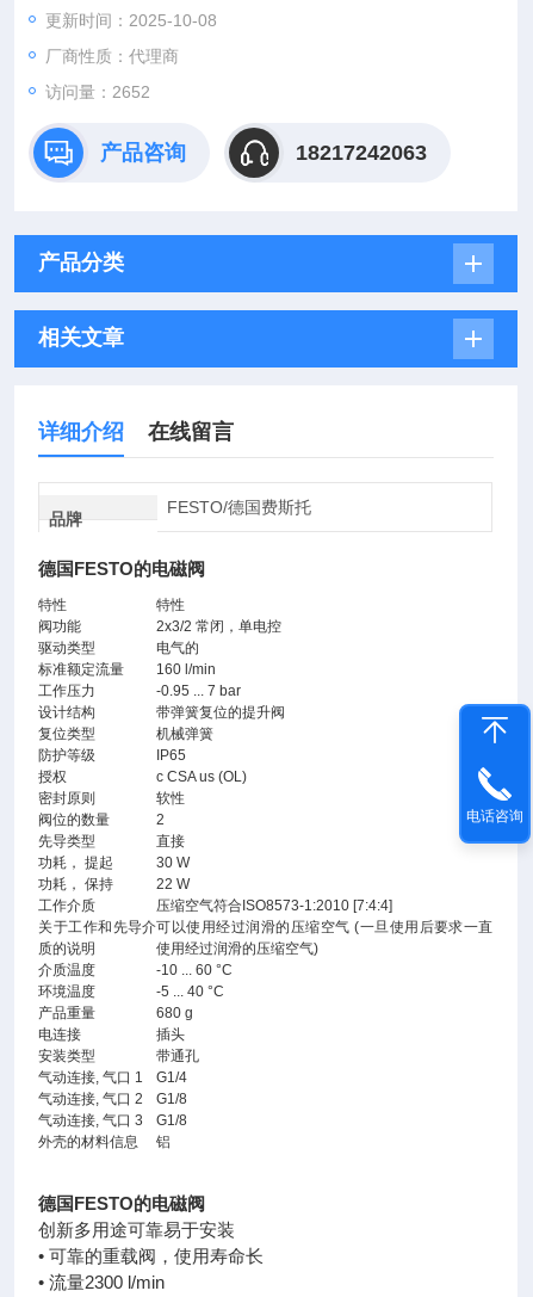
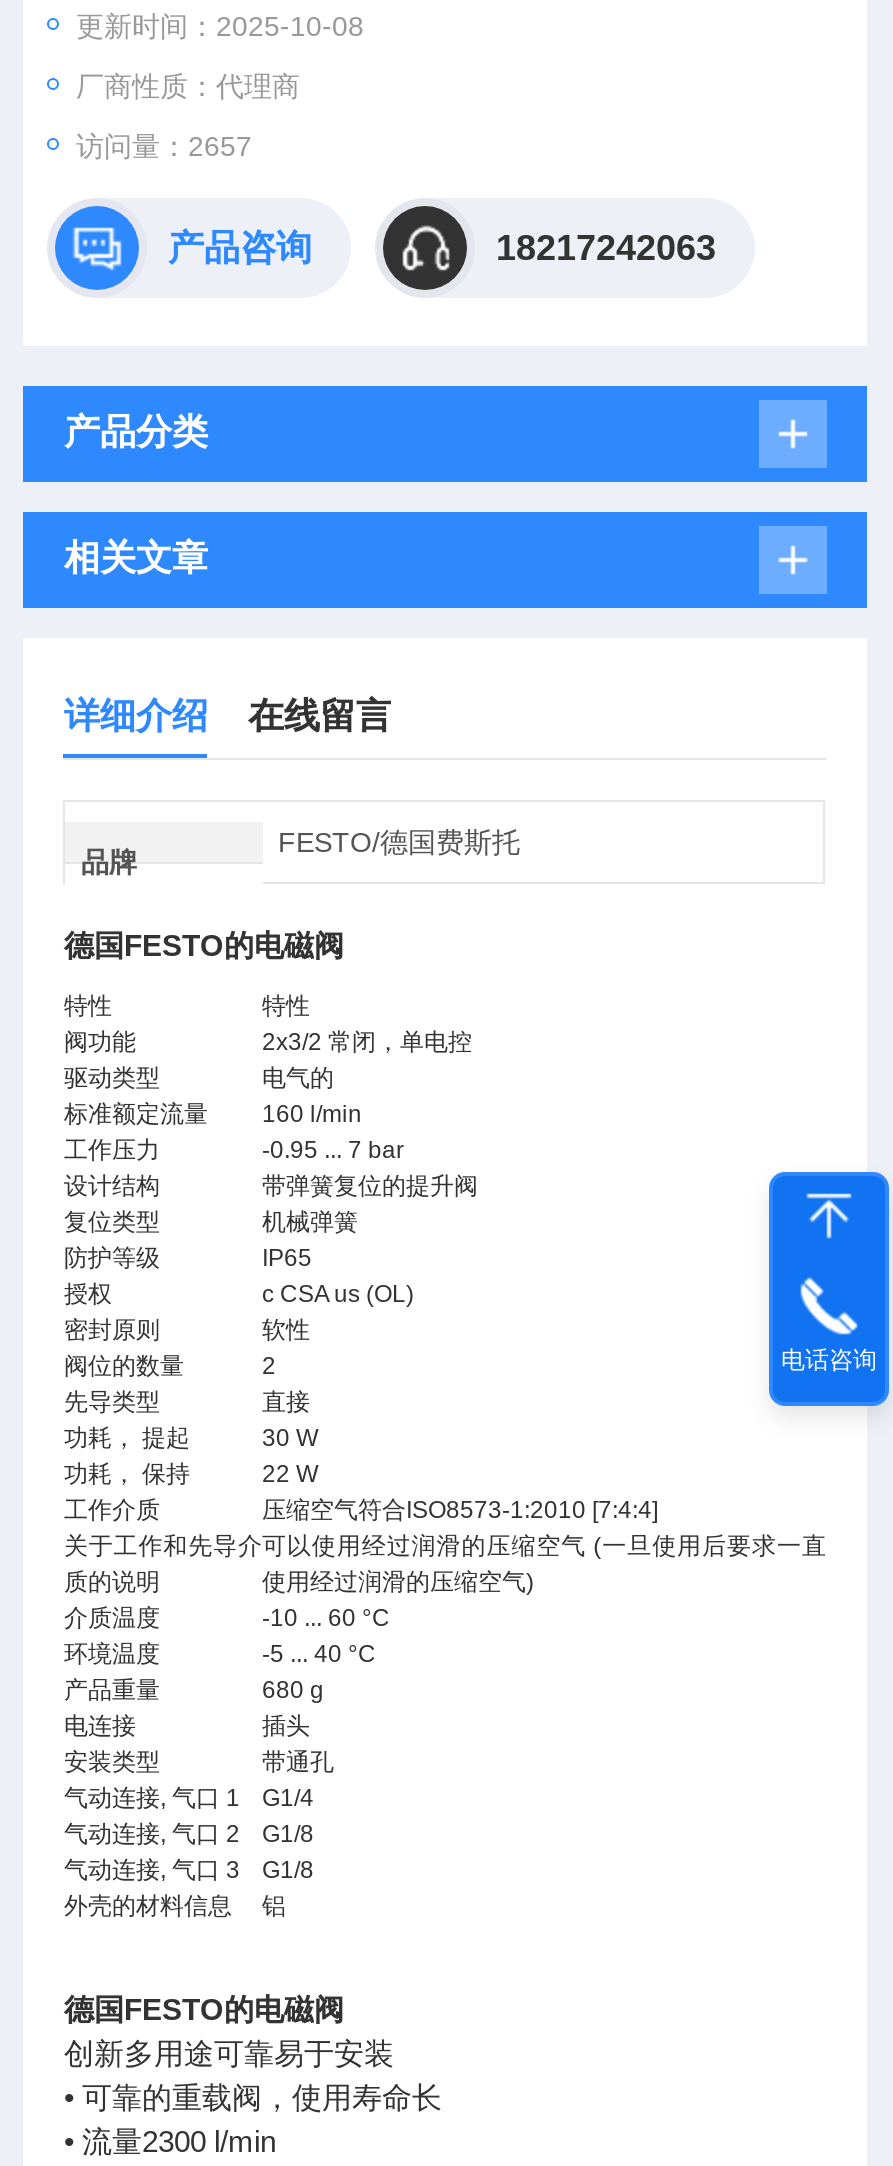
[46,82,151,101] 访问量：2652 -> [76,130,252,162] 访问量：2657

